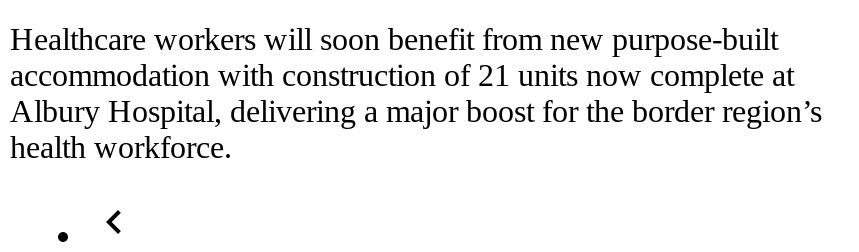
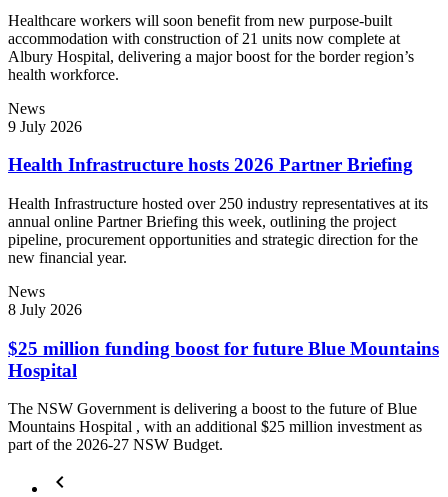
none -> [8,100,439,453] News | 9 July 2026 | Health Infrastructure hosts 2026 Partner Briefing | Health Infrastructure hosted over 250 industry representatives at its | annual online Partner Briefing this week, outlining the project | pipeline, procurement opportunities and strategic direction for the | new financial year. | News | 8 July 2026 | $25 million funding boost for future Blue Mountains | Hospital | The NSW Government is delivering a boost to the future of Blue | Mountains Hospital , with an additional $25 million investment as | part of the 2026-27 NSW Budget.

